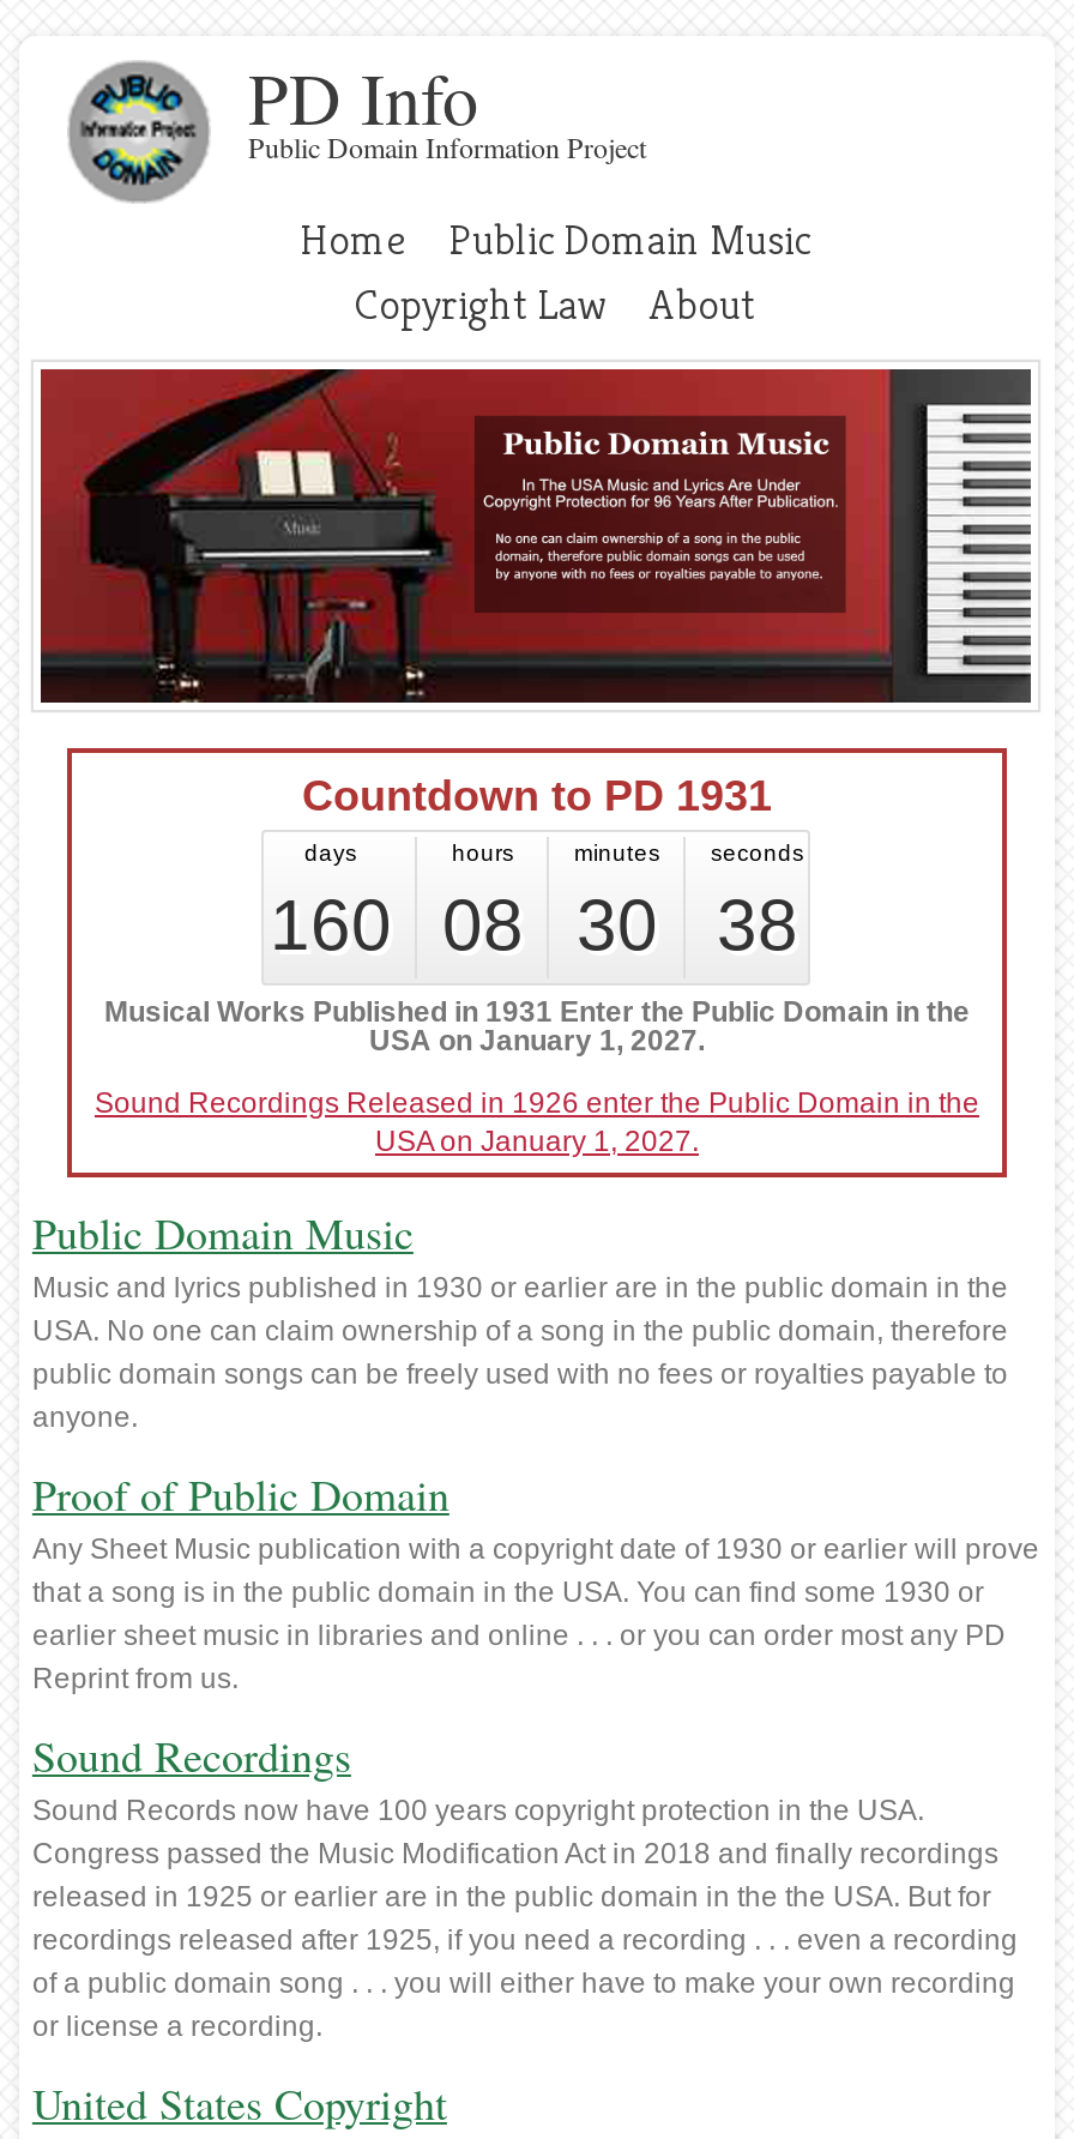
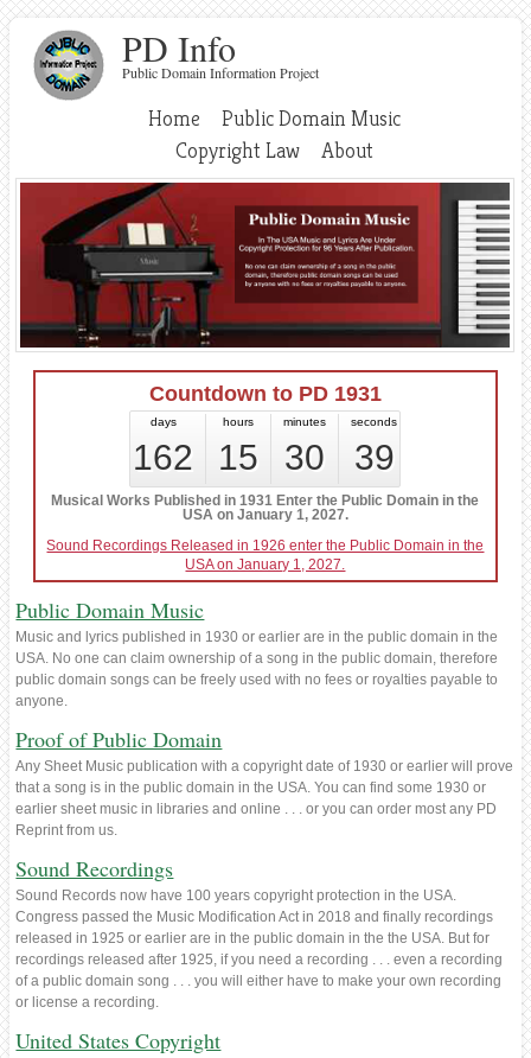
[270,886,392,965] 160 -> [133,438,194,477] 162
[442,886,524,965] 08 -> [219,438,259,477] 15
[717,886,798,965] 38 -> [354,438,395,477] 39

